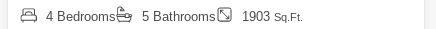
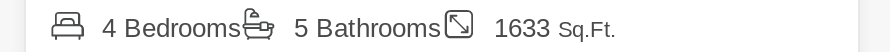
[42,9,303,24] 4 Bedrooms 5 Bathrooms 1903 Sq.Ft. -> [94,13,616,43] 4 Bedrooms 5 Bathrooms 1633 Sq.Ft.

